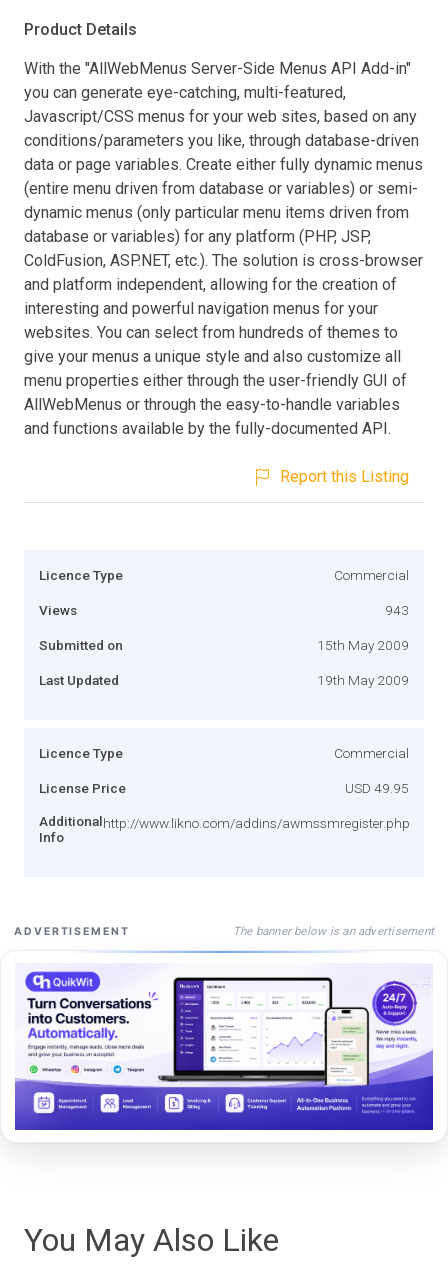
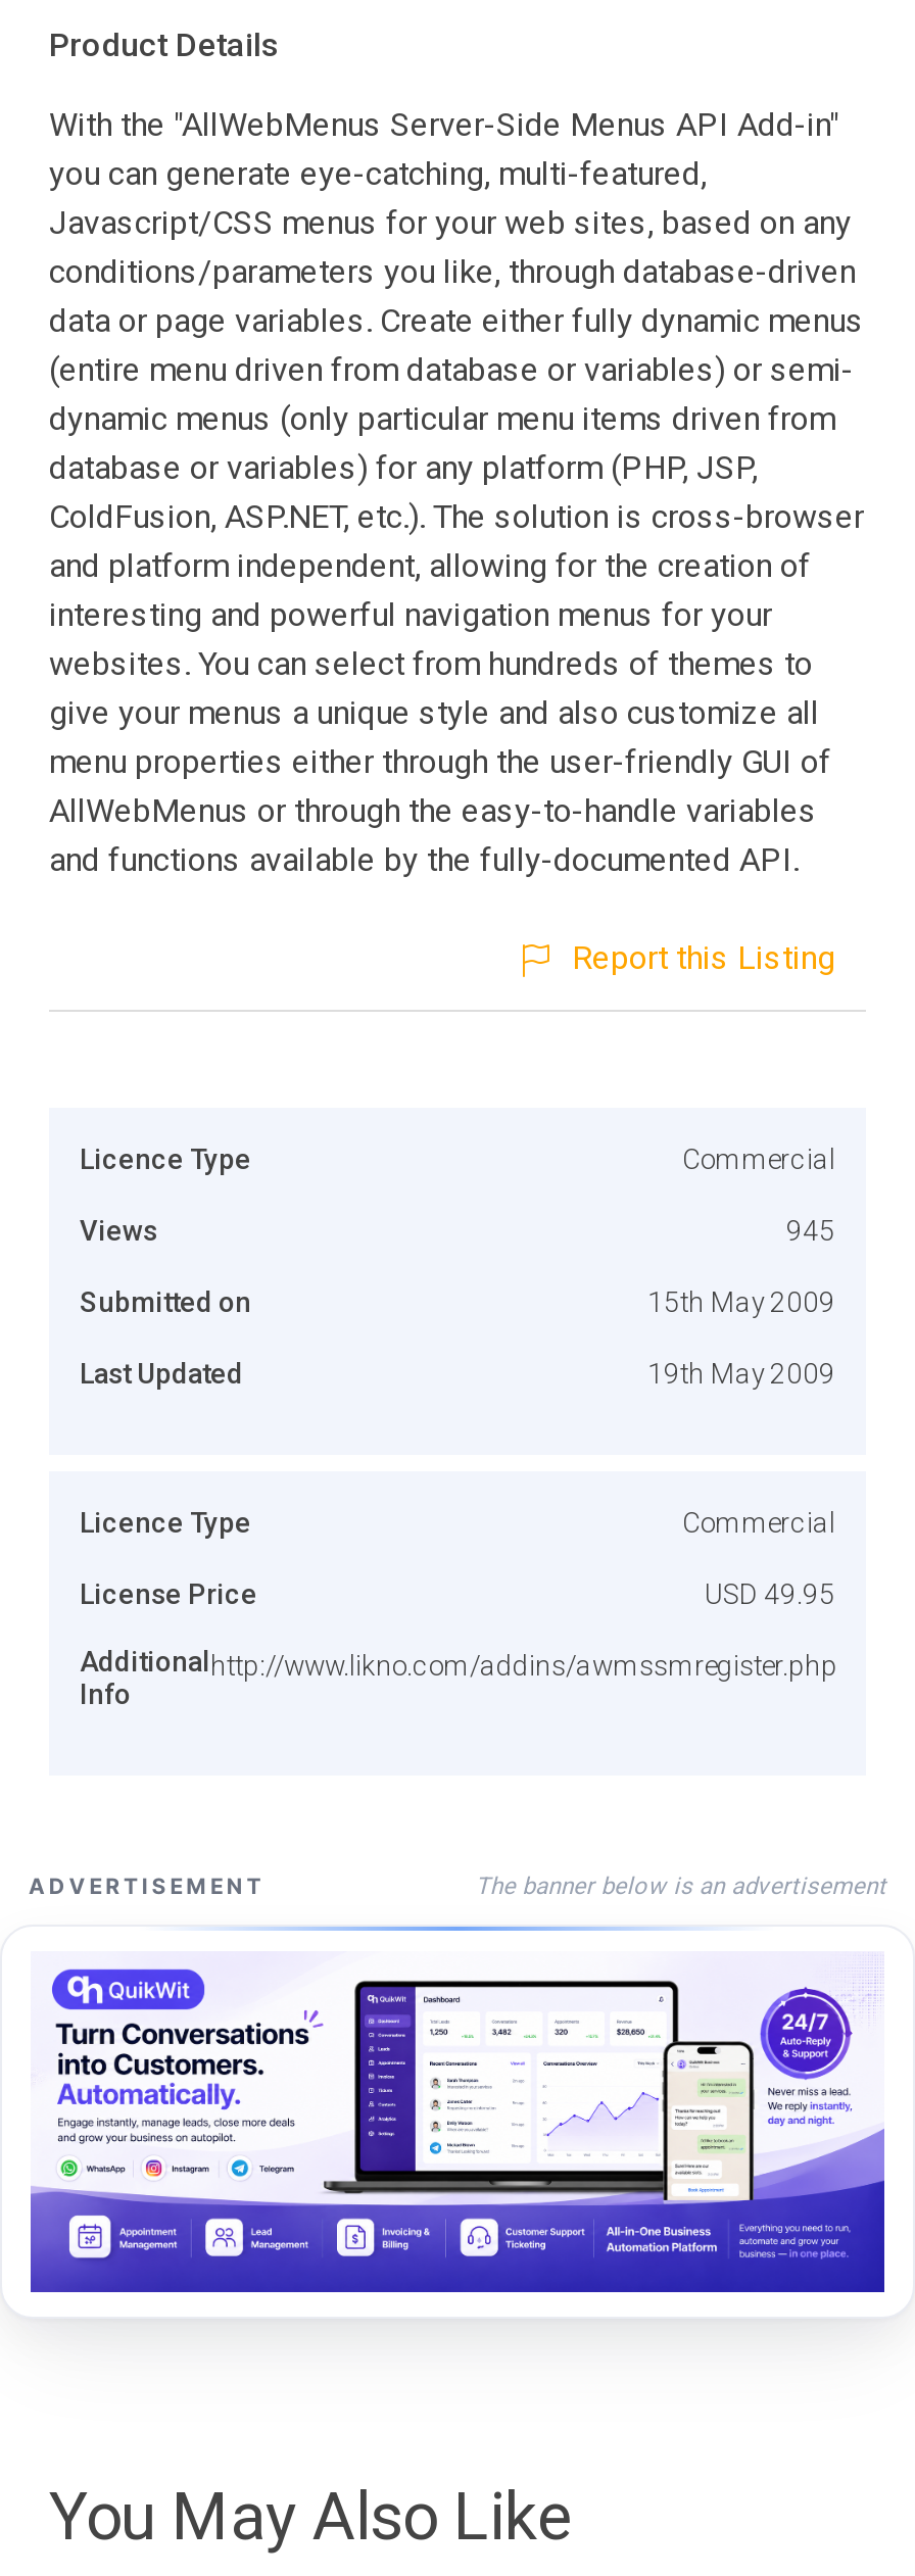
[385,602,409,618] 943 -> [786,1214,835,1246] 945

